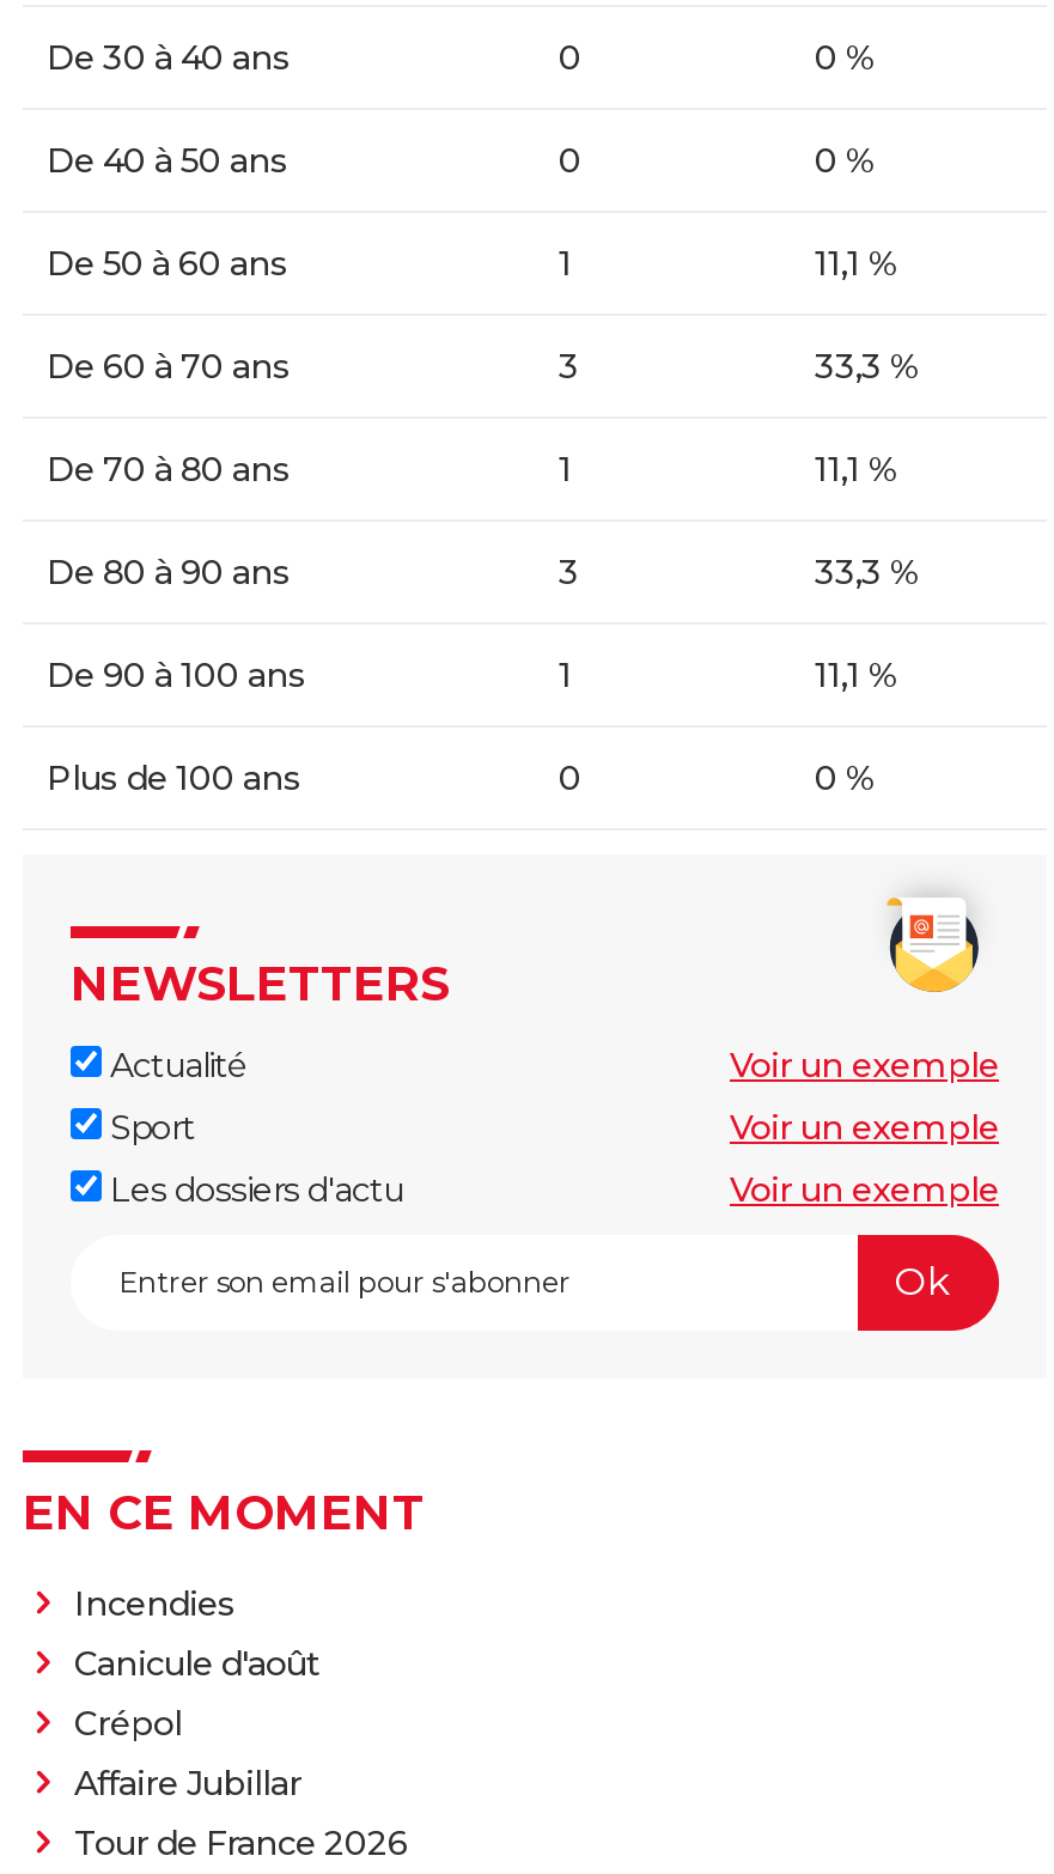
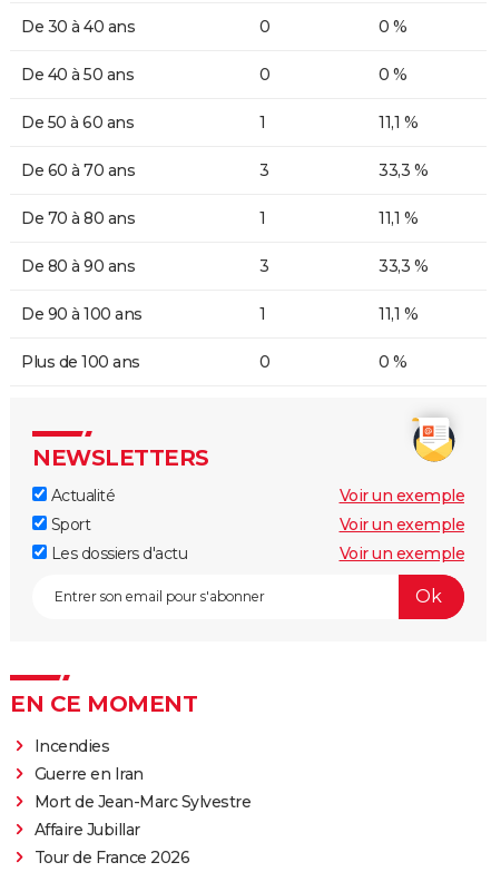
[74,1641,319,1744] Canicule d'août | Crépol -> [34,764,251,812] Guerre en Iran | Mort de Jean-Marc Sylvestre

